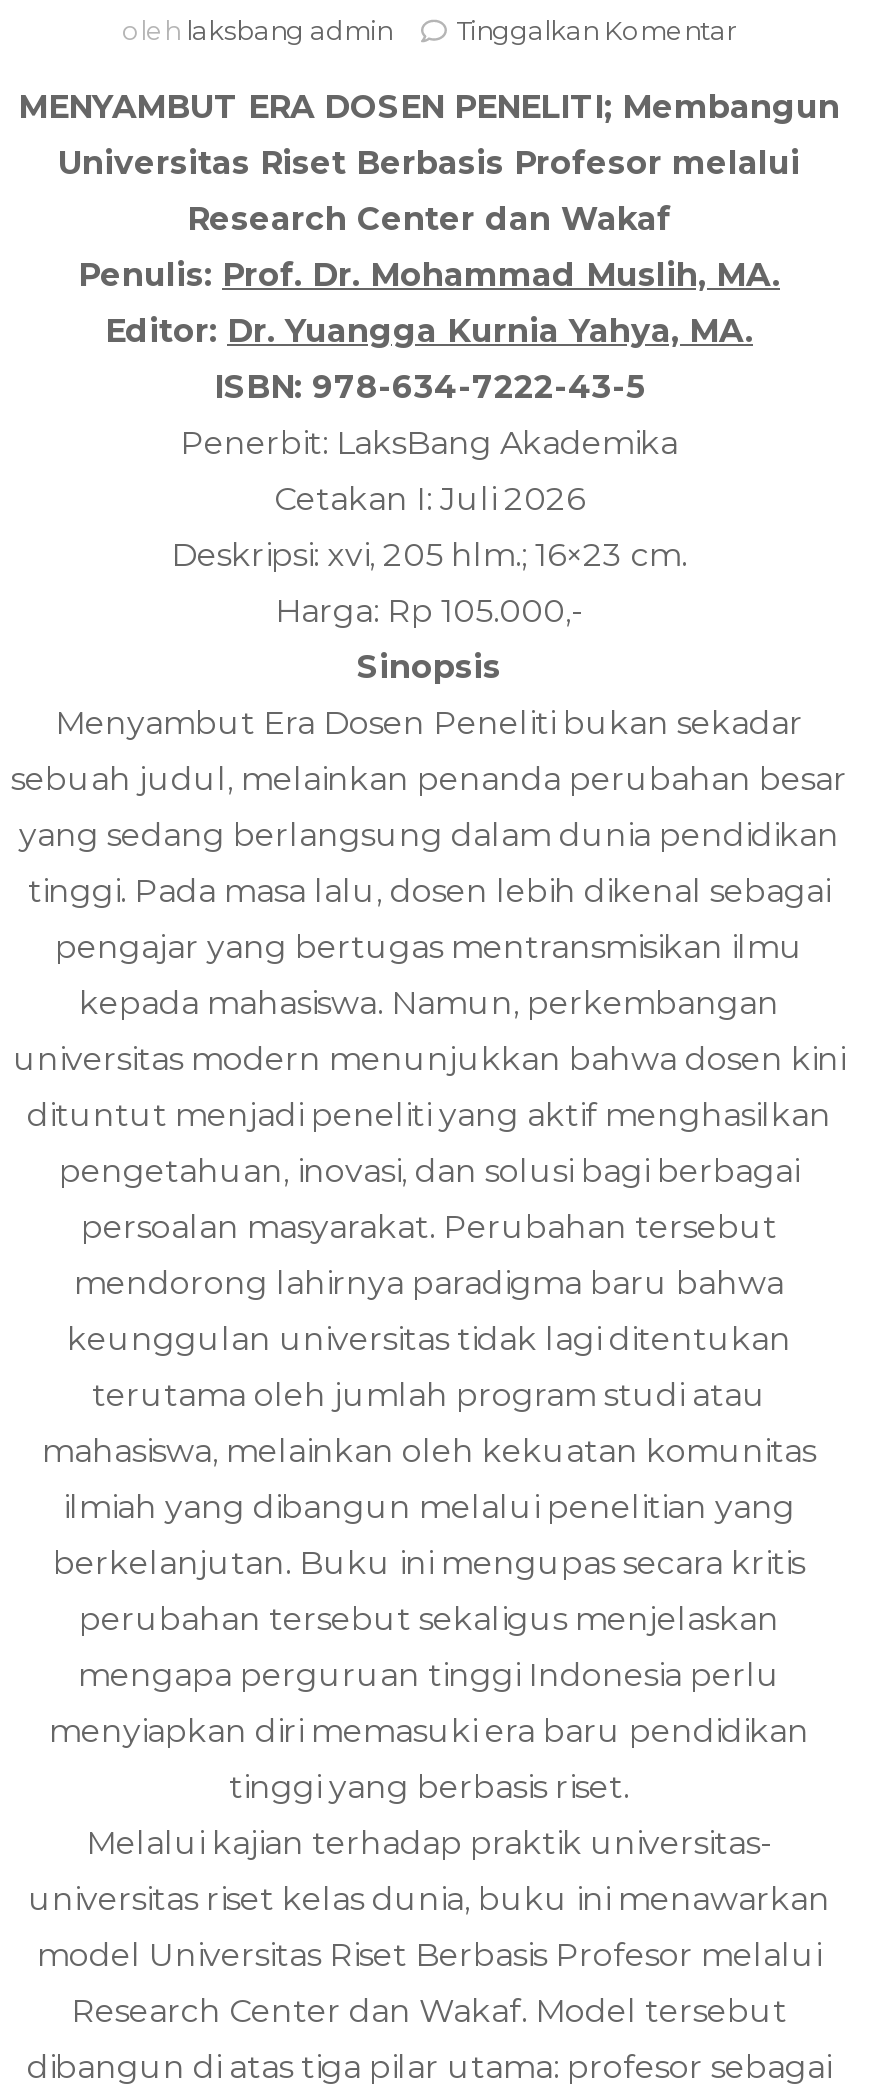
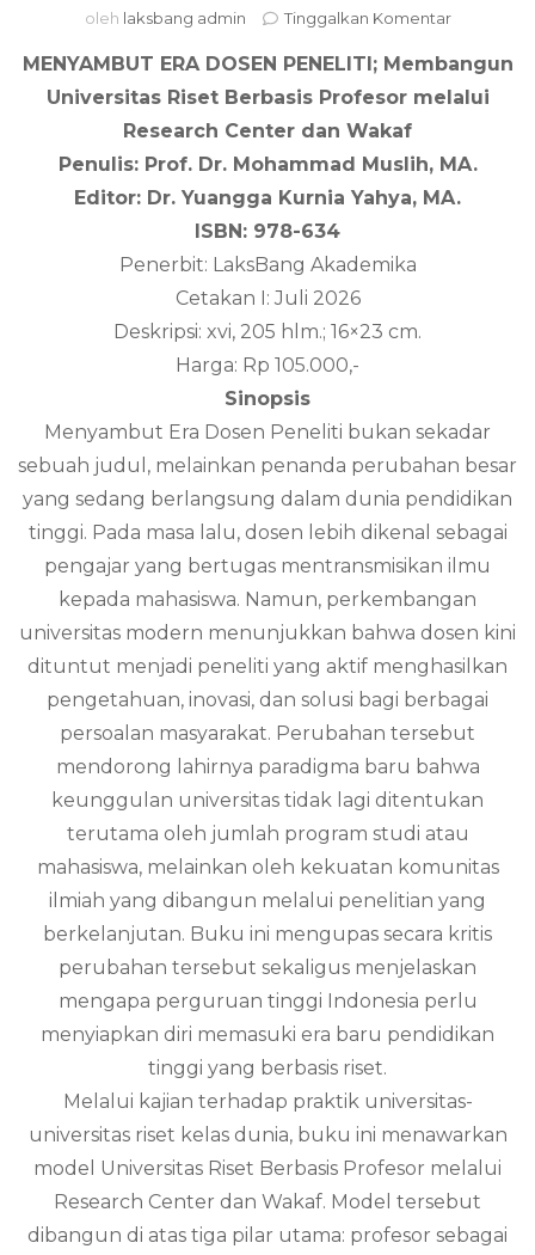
[214,368,644,406] ISBN: 978-634-7222-43-5 -> [195,220,340,243] ISBN: 978-634

